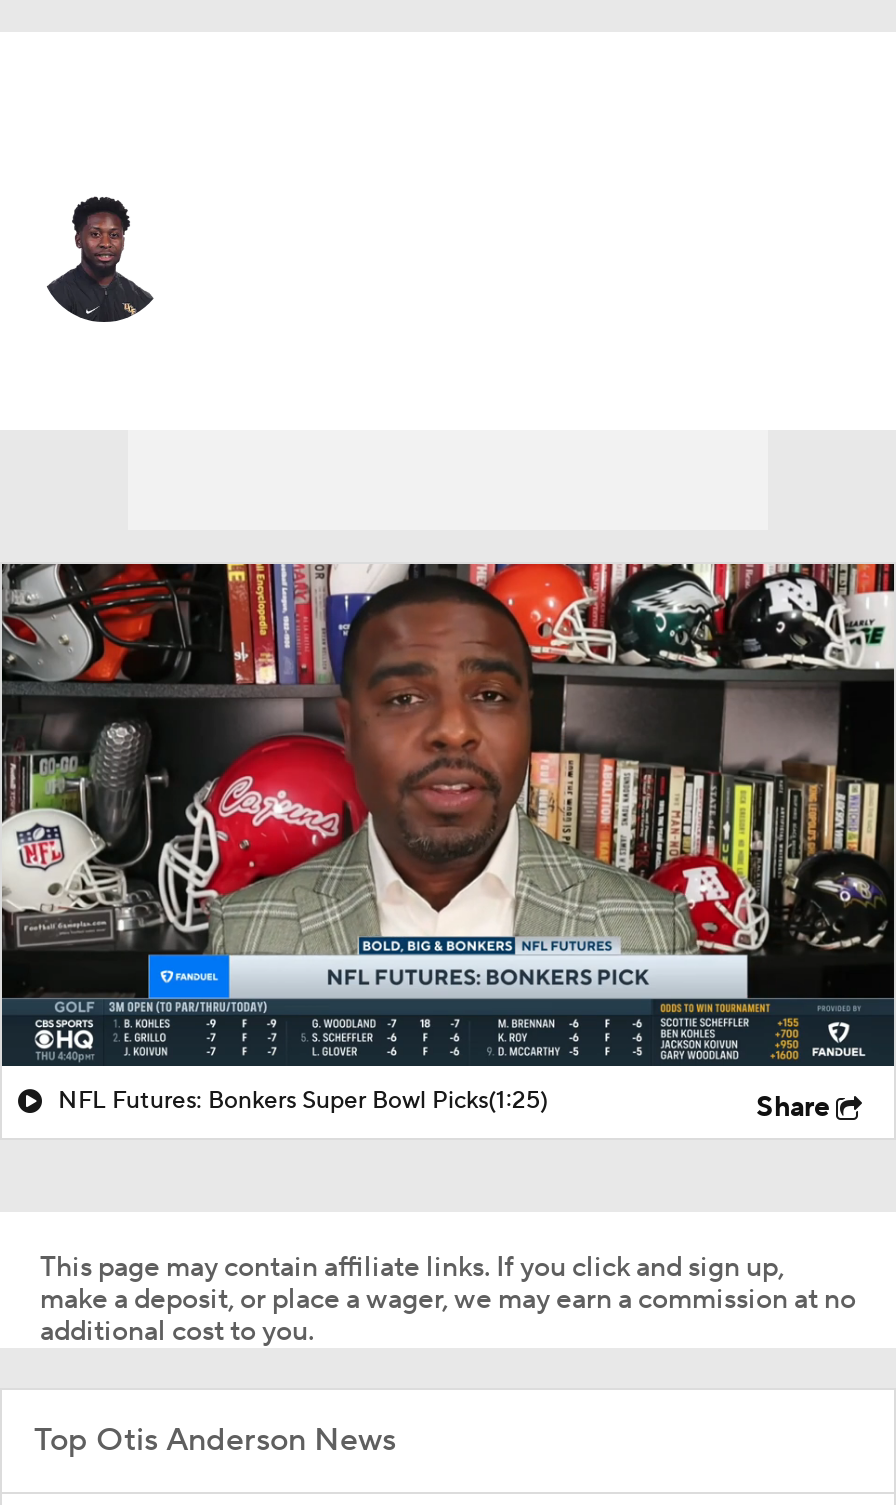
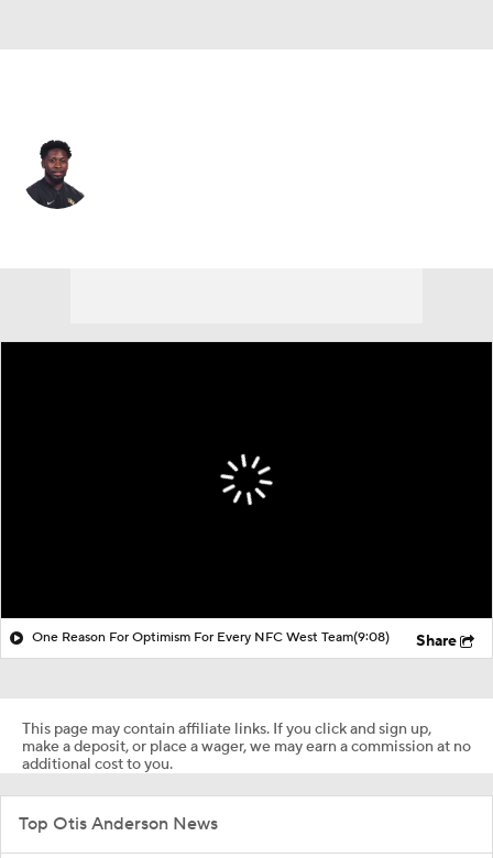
[6,562,890,1066] [image] -> none
[58,1086,548,1116] NFL Futures: Bonkers Super Bowl Picks(1:25) -> [32,629,390,646] One Reason For Optimism For Every NFC West Team(9:08)

